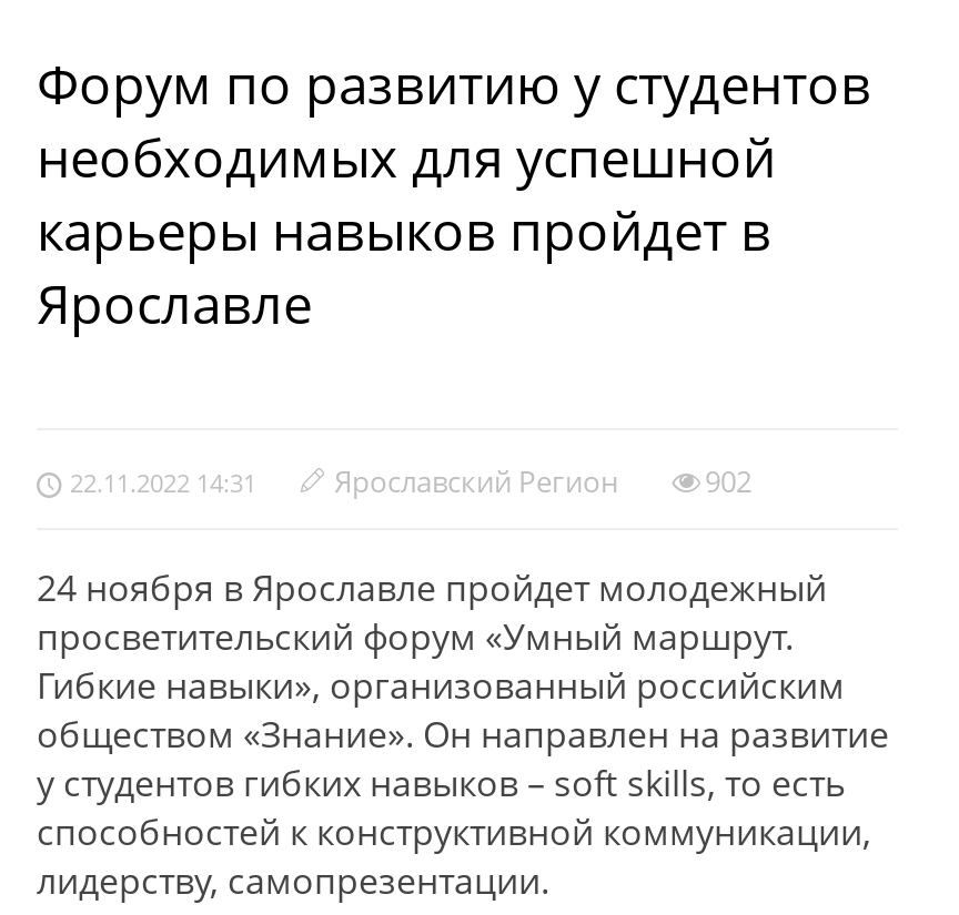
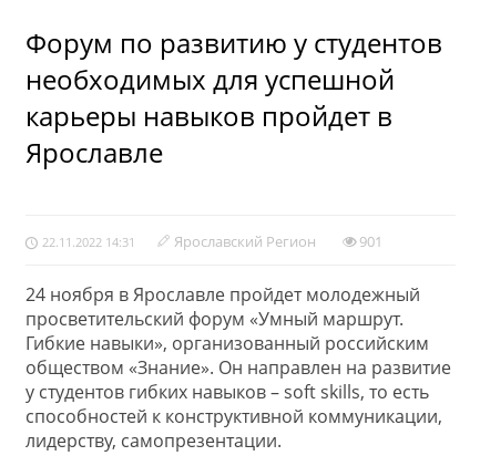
[705,461,751,501] 902 -> [359,231,382,251] 901

